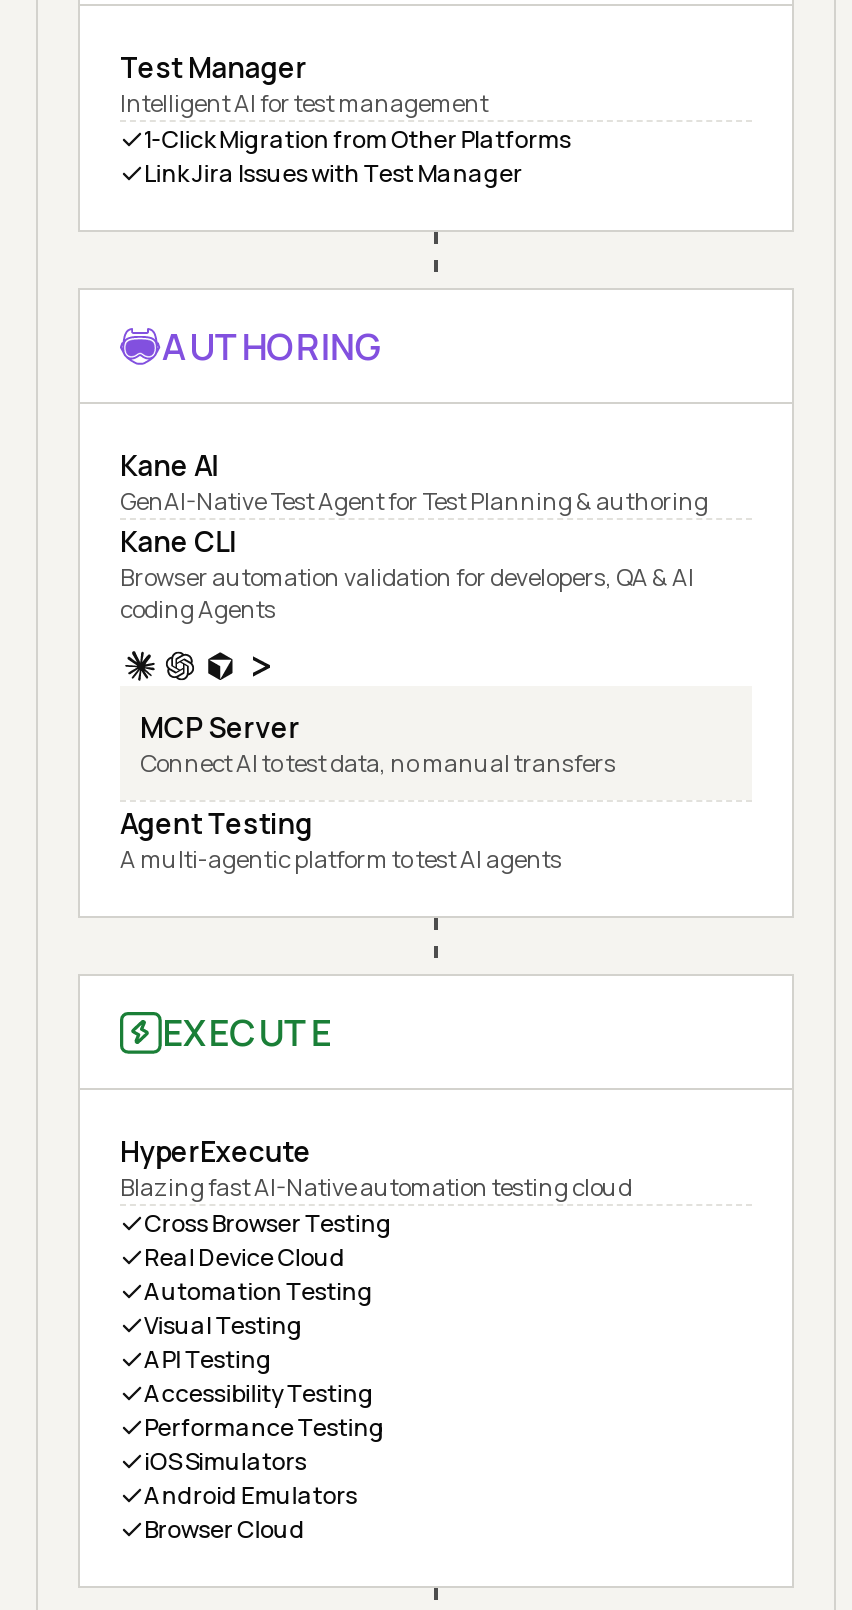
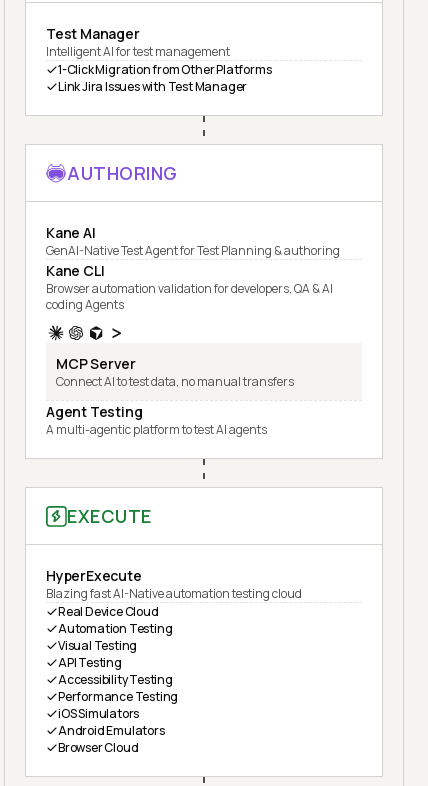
[144,1206,392,1240] Cross Browser Testing -> none

